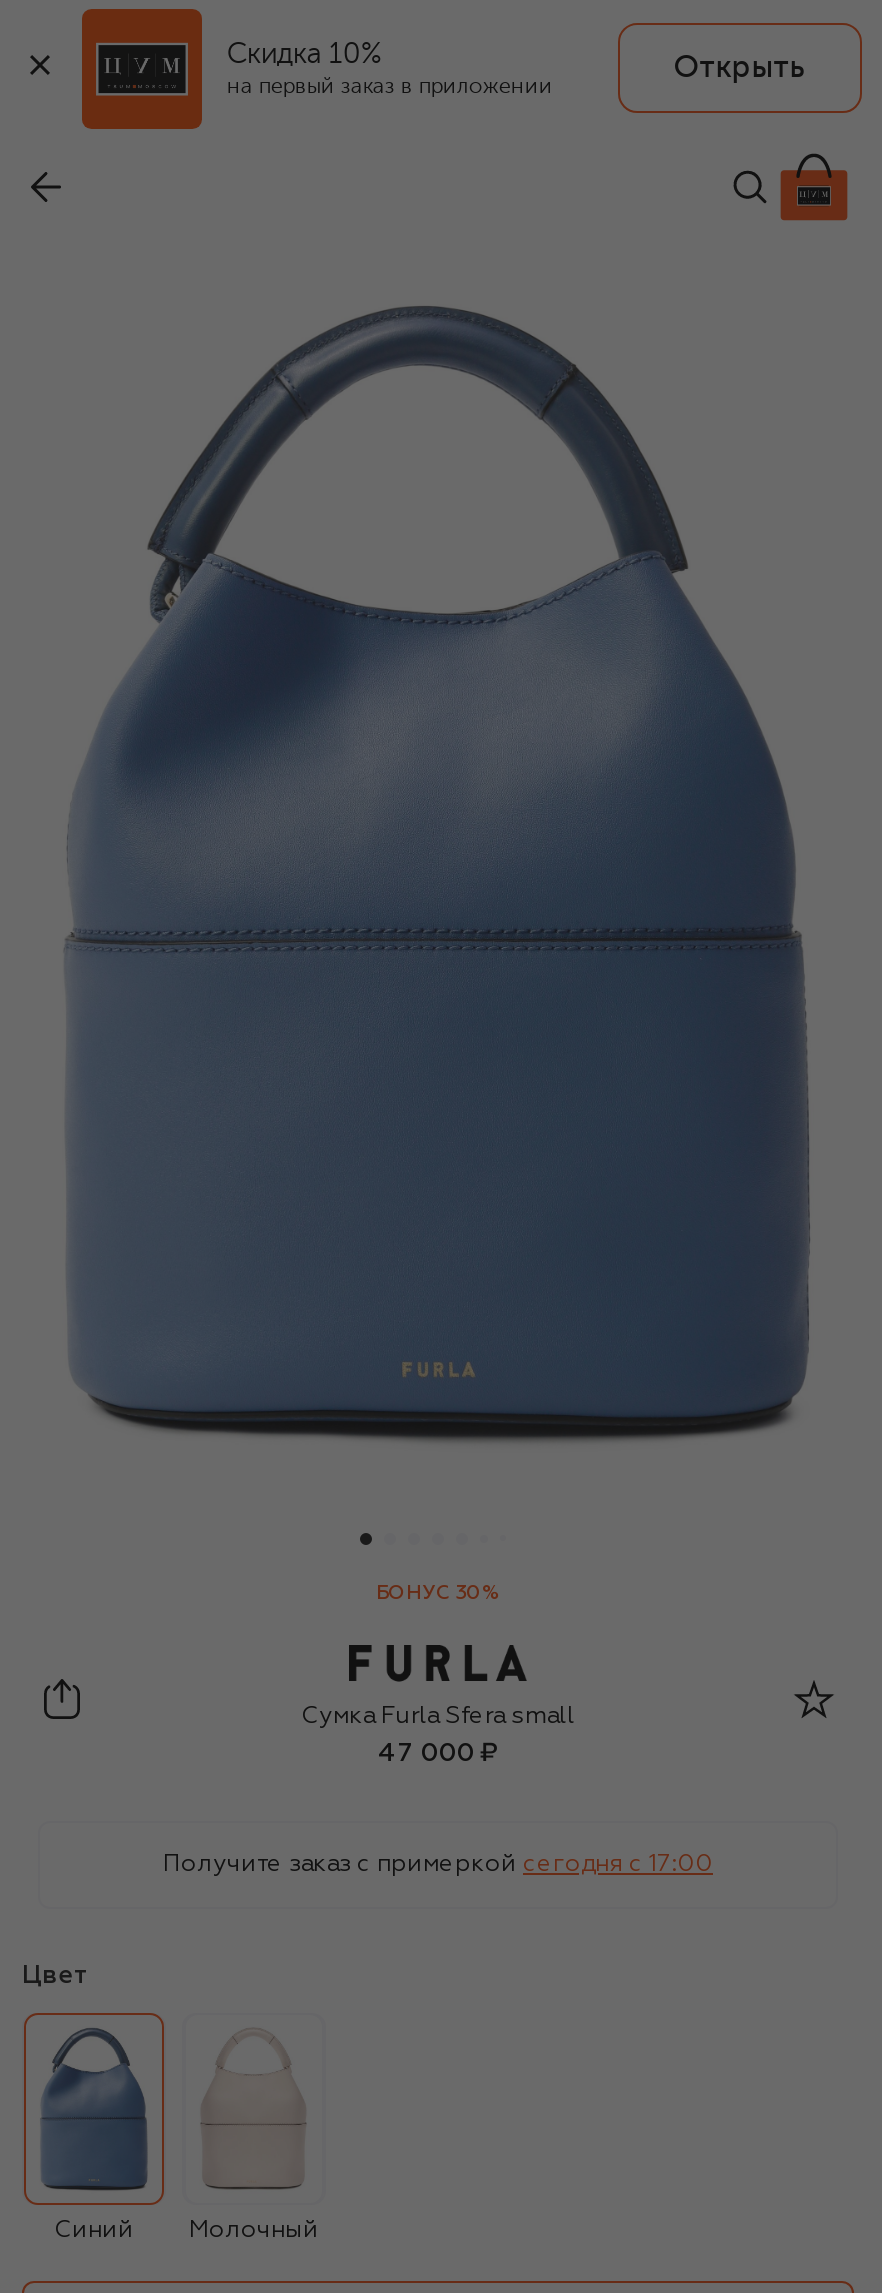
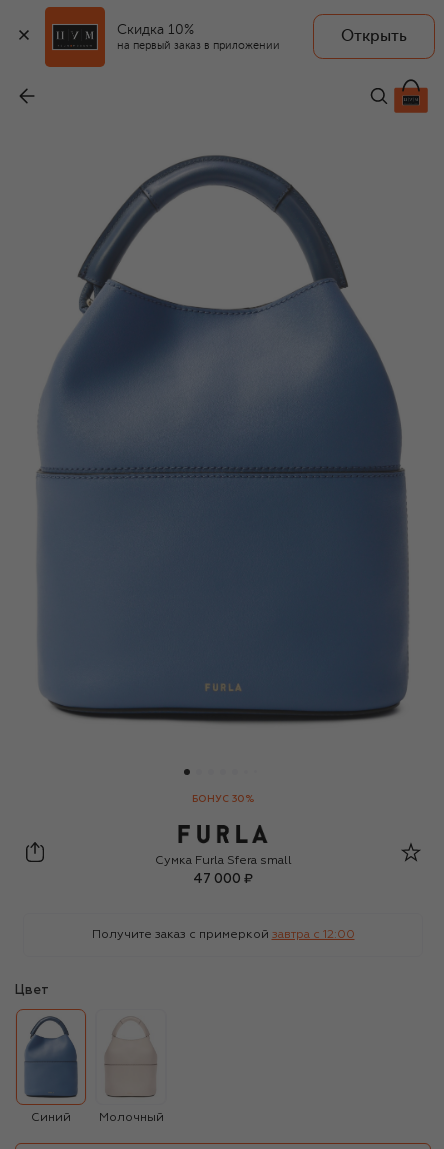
[163,1852,713,1876] Получите заказ с примеркой сегодня c 17:00 -> [91,929,354,941] Получите заказ с примеркой завтра c 12:00

